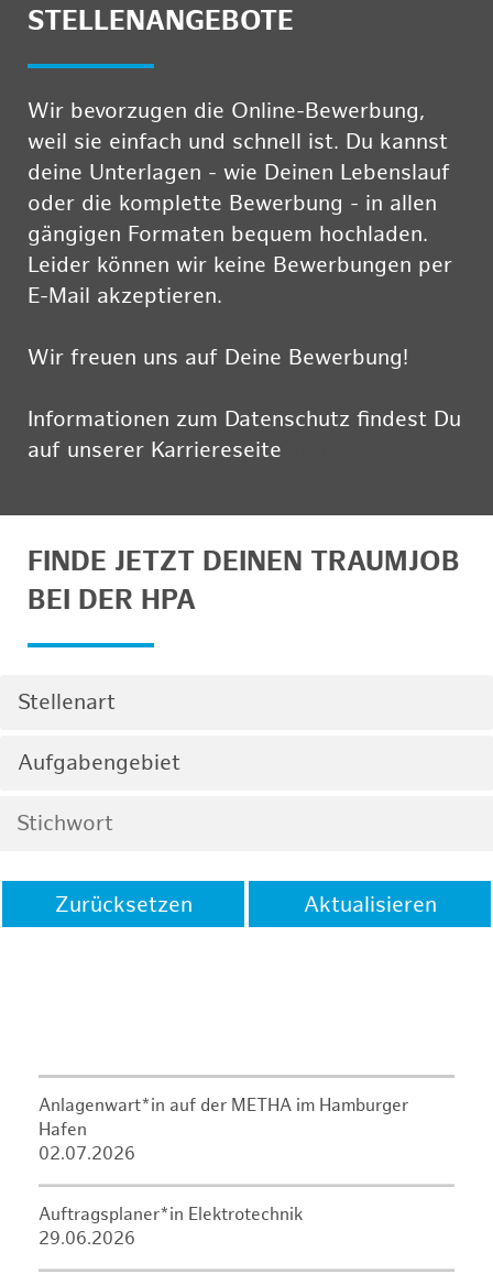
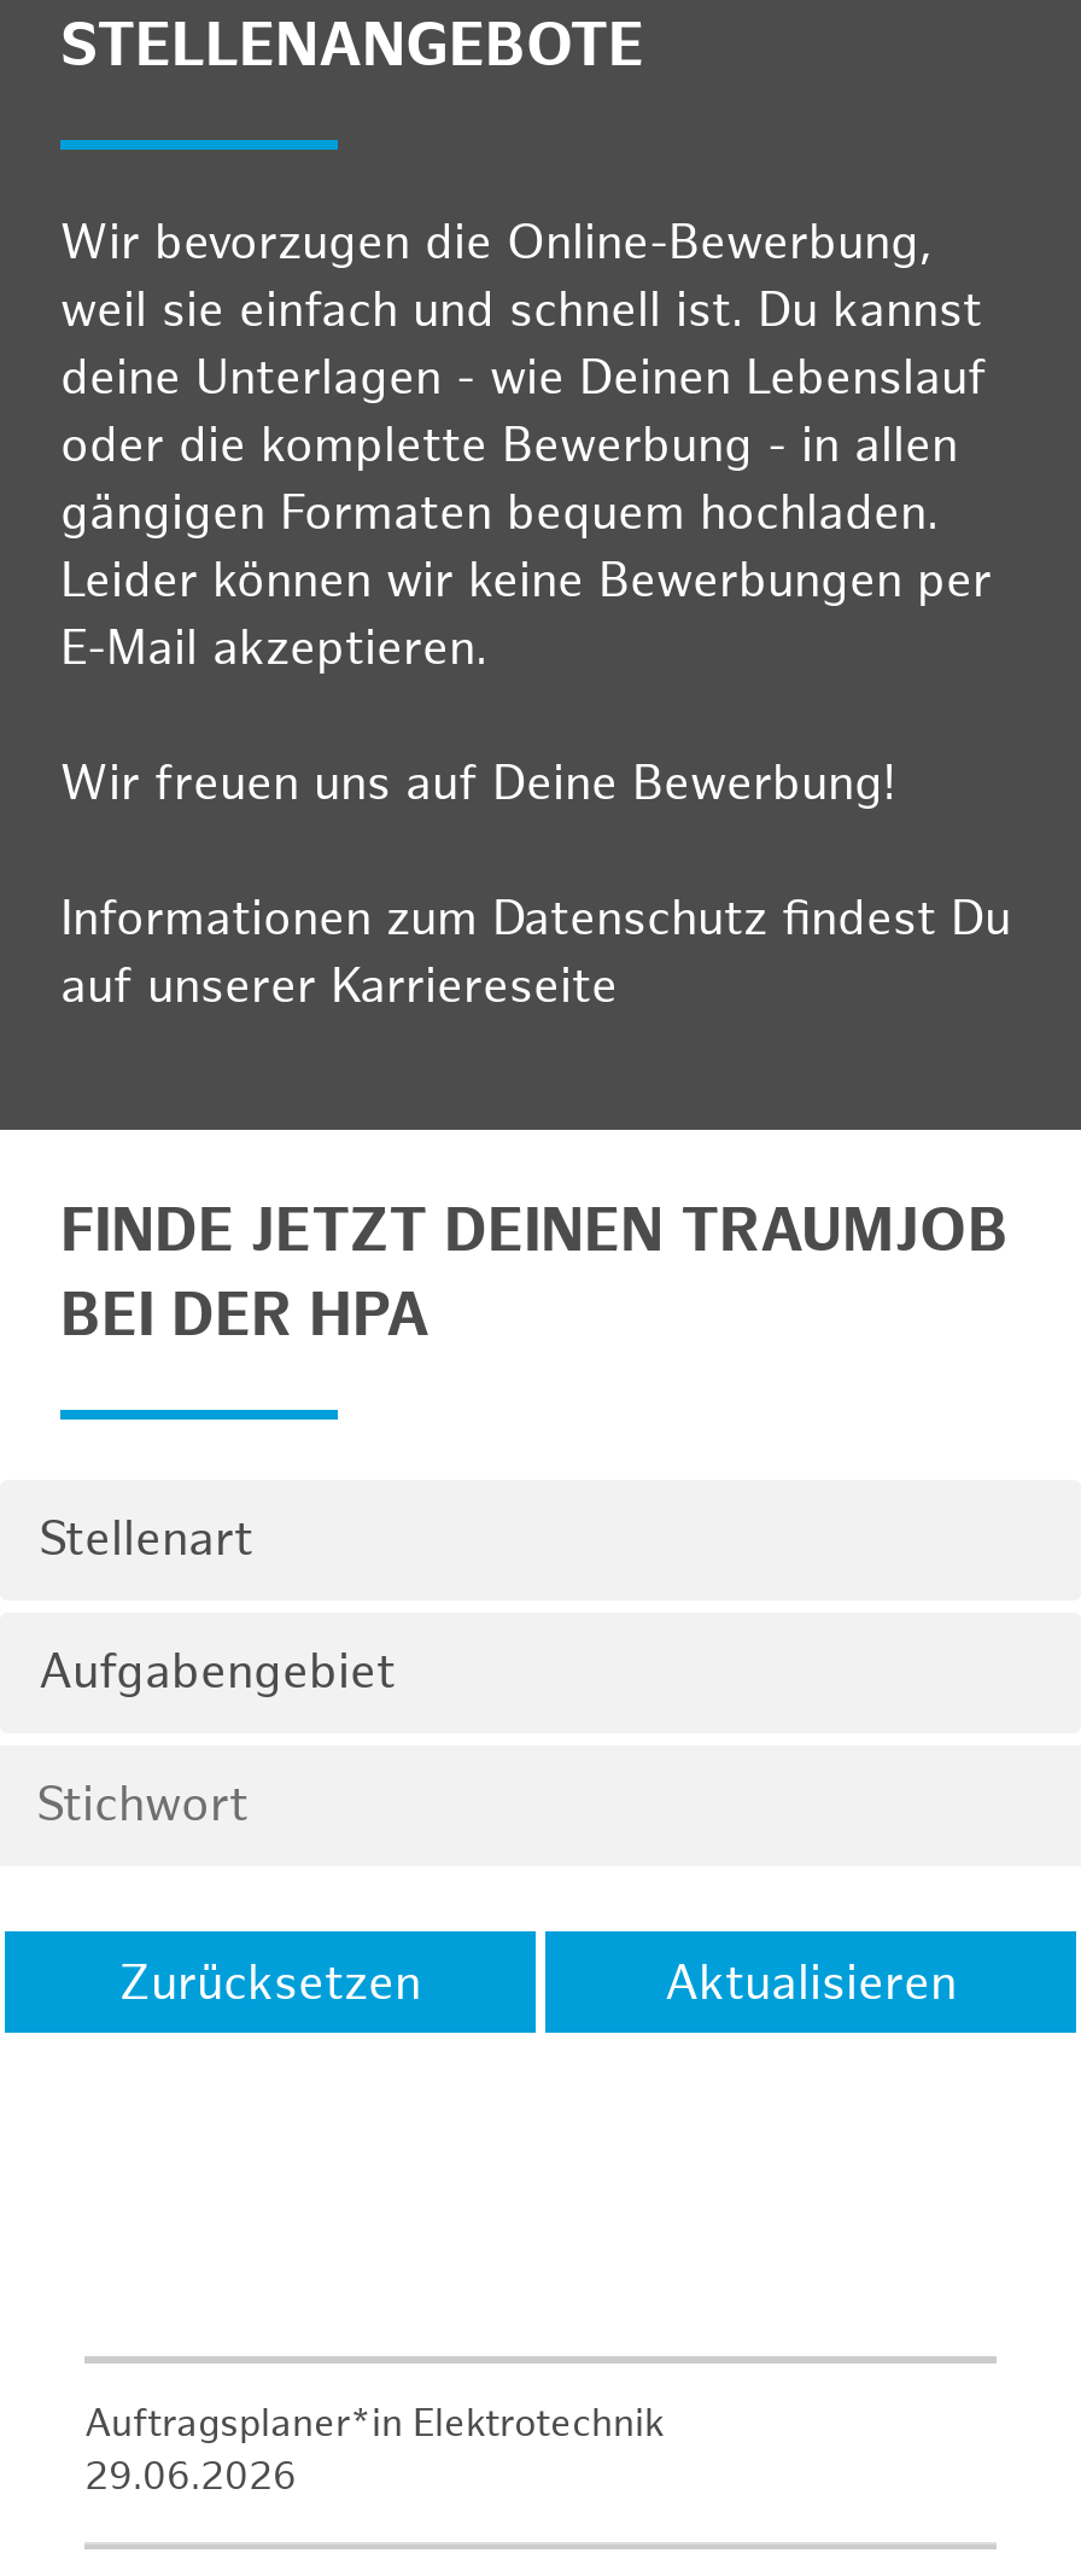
[39,1096,408,1165] Anlagenwart*in auf der METHA im Hamburger | Hafen | 02.07.2026 -> none

